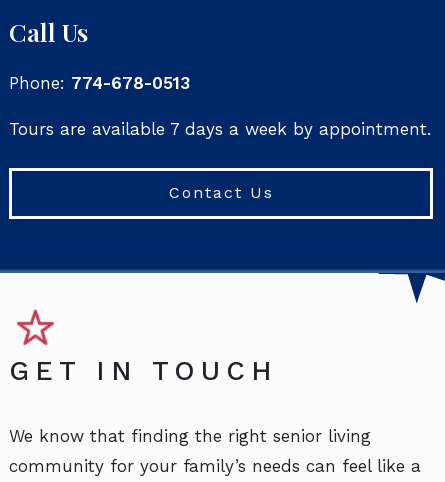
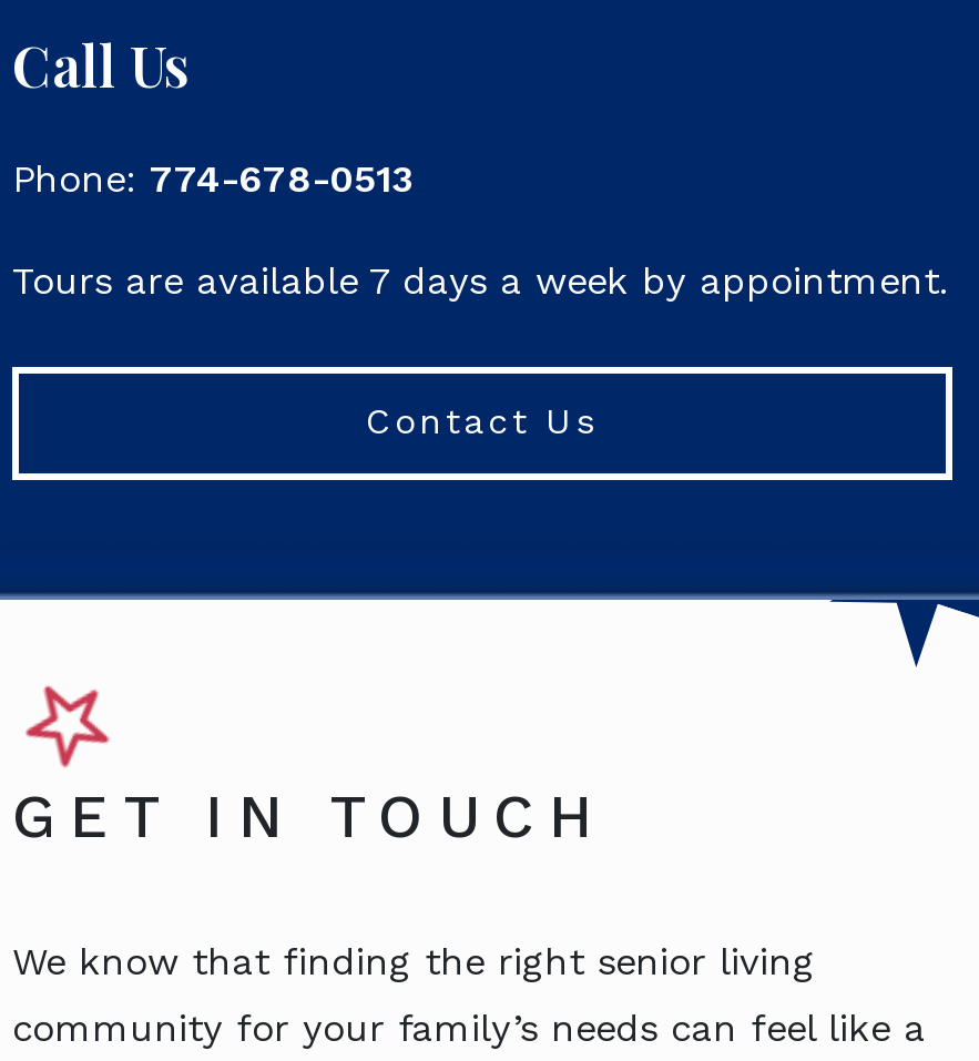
[16,309,55,348] [image] -> [26,682,112,768] [image]

